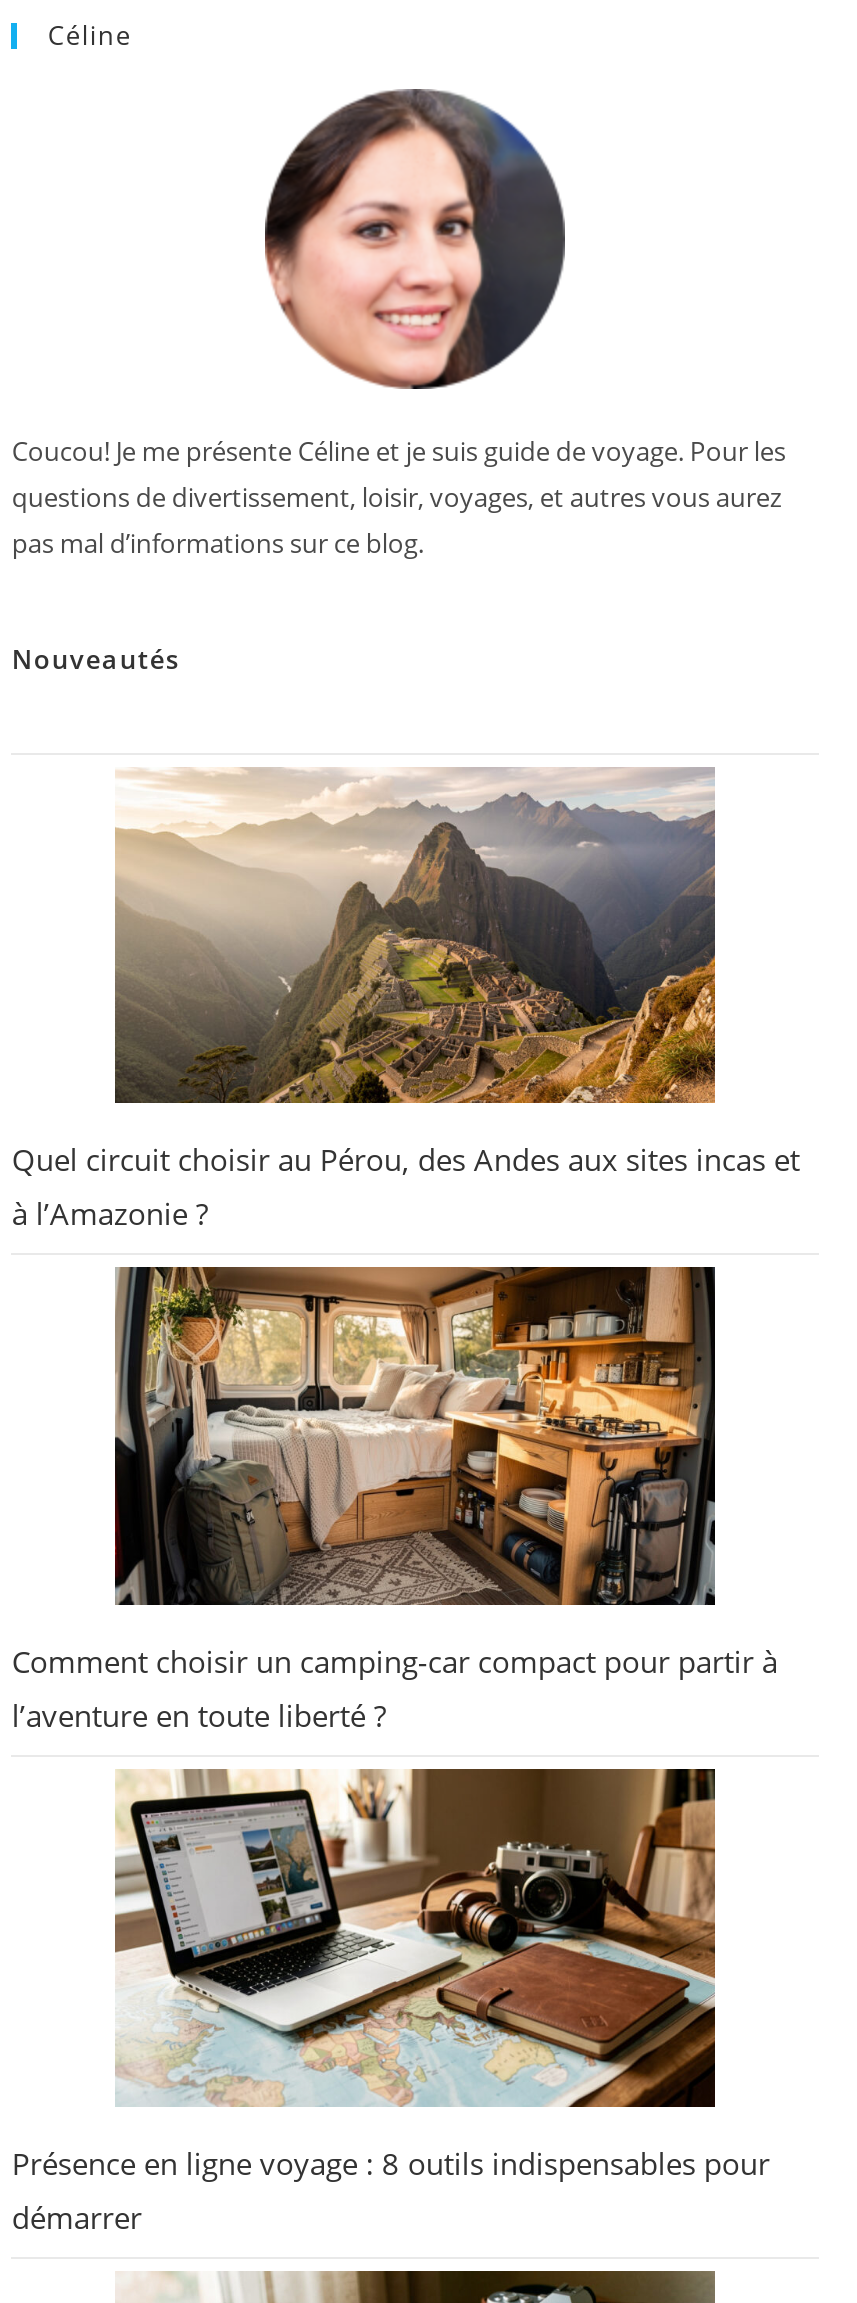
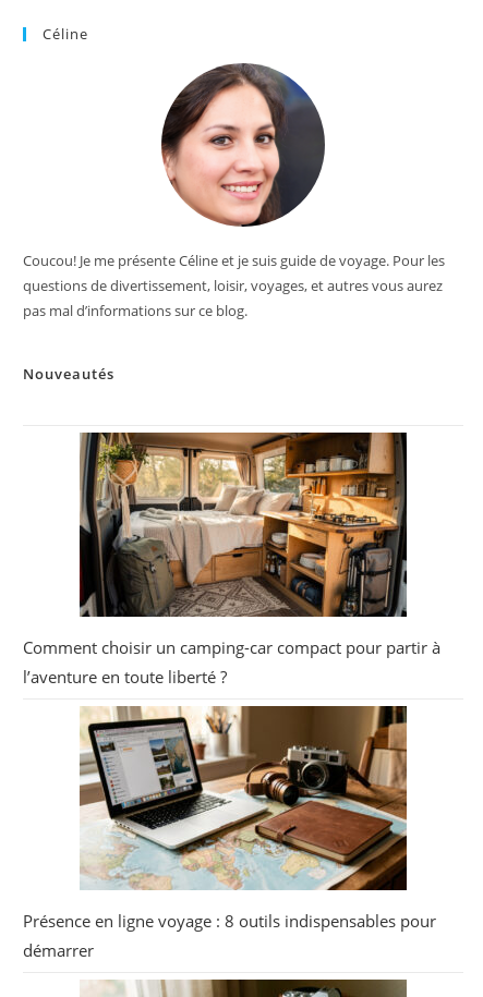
[12,767,800,1234] [image] | Quel circuit choisir au Pérou, des Andes aux sites incas et | à l’Amazonie ? -> none

